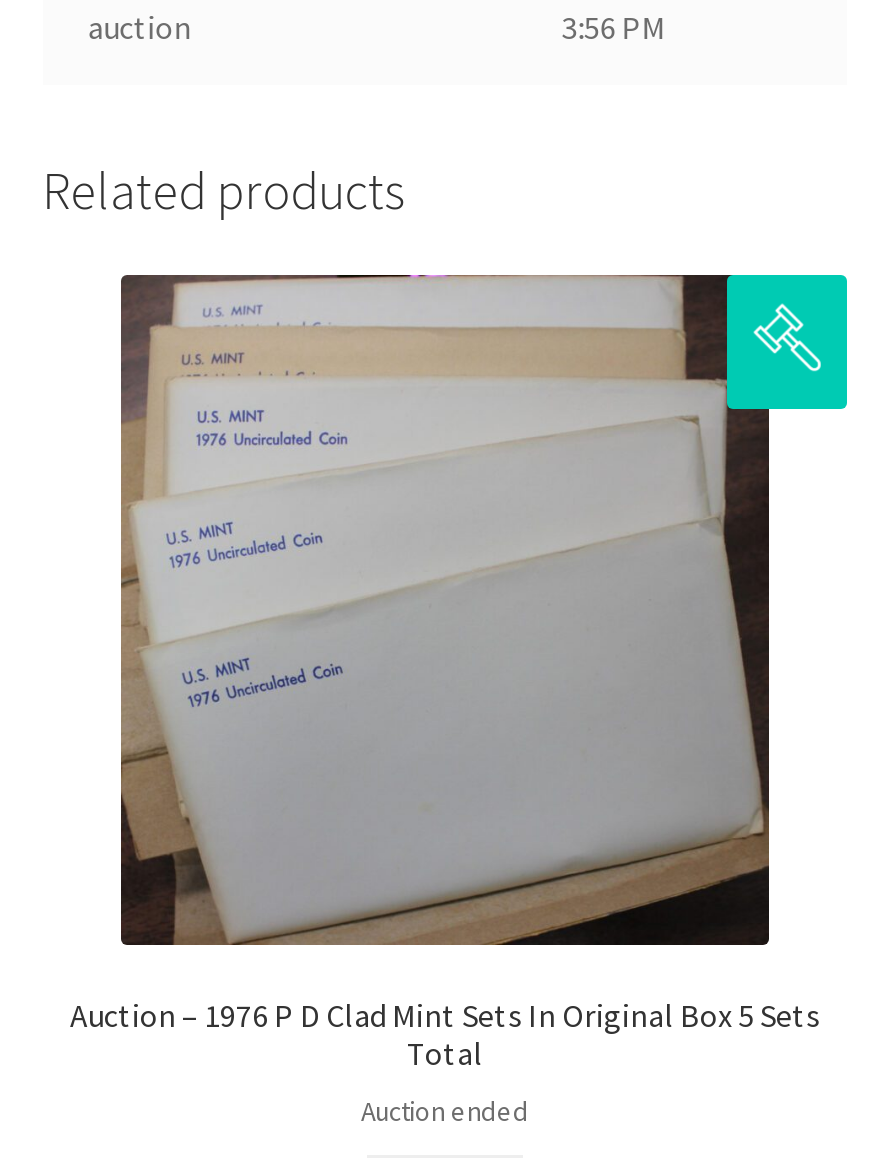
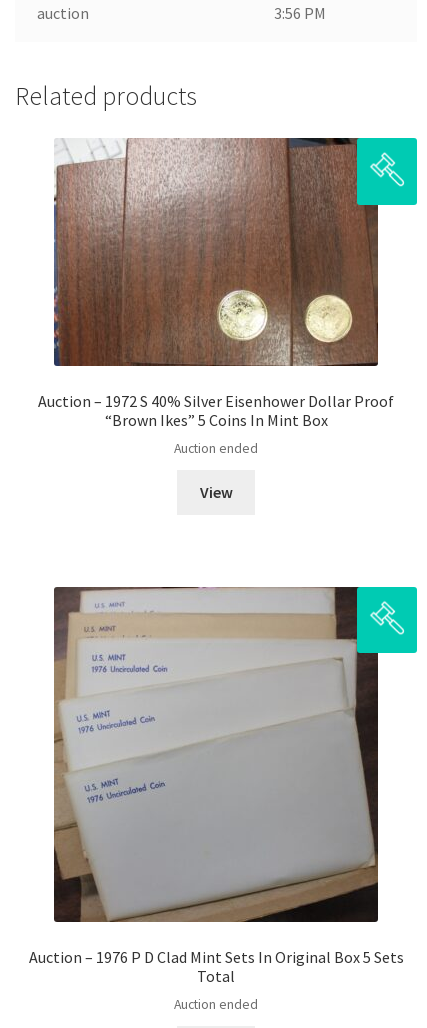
none -> [38,137,414,502] [image] | Auction – 1972 S 40% Silver Eisenhower Dollar Proof | “Brown Ikes” 5 Coins In Mint Box | Auction ended | View

